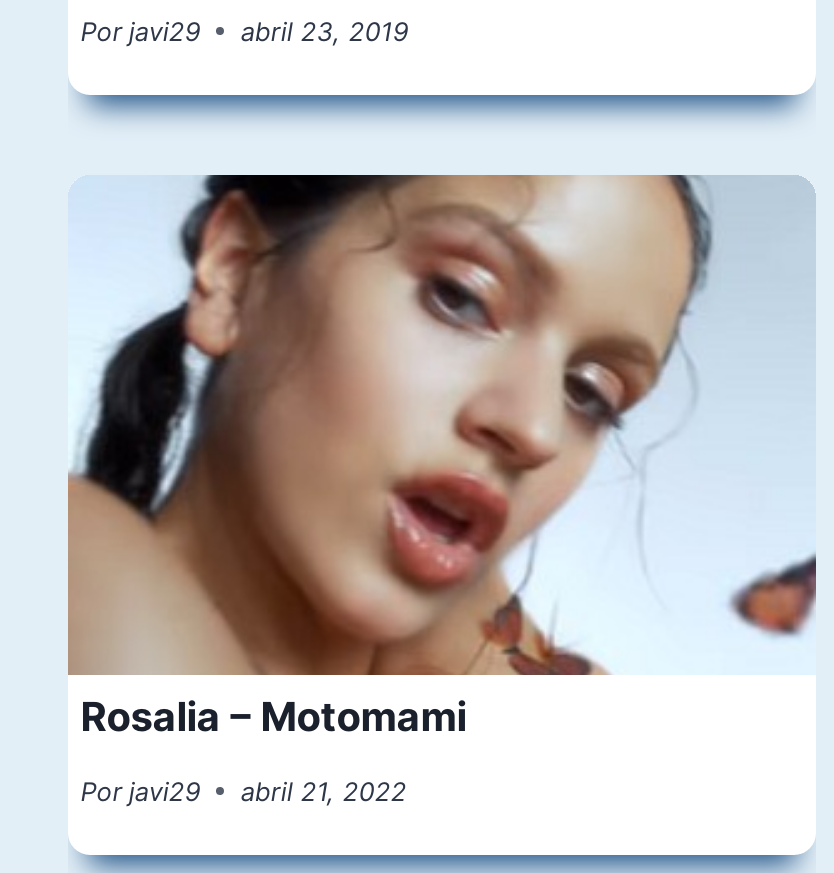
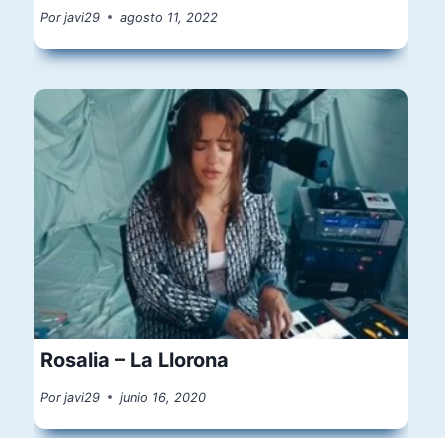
[80,16,409,46] Por javi29 abril 23, 2019 -> [40,9,218,24] Por javi29 agosto 11, 2022
[68,173,816,741] [image] | Rosalia – Motomami -> [33,88,409,372] [image] | Rosalia – La Llorona
[80,776,407,806] Por javi29 abril 21, 2022 -> [40,390,206,405] Por javi29 junio 16, 2020

